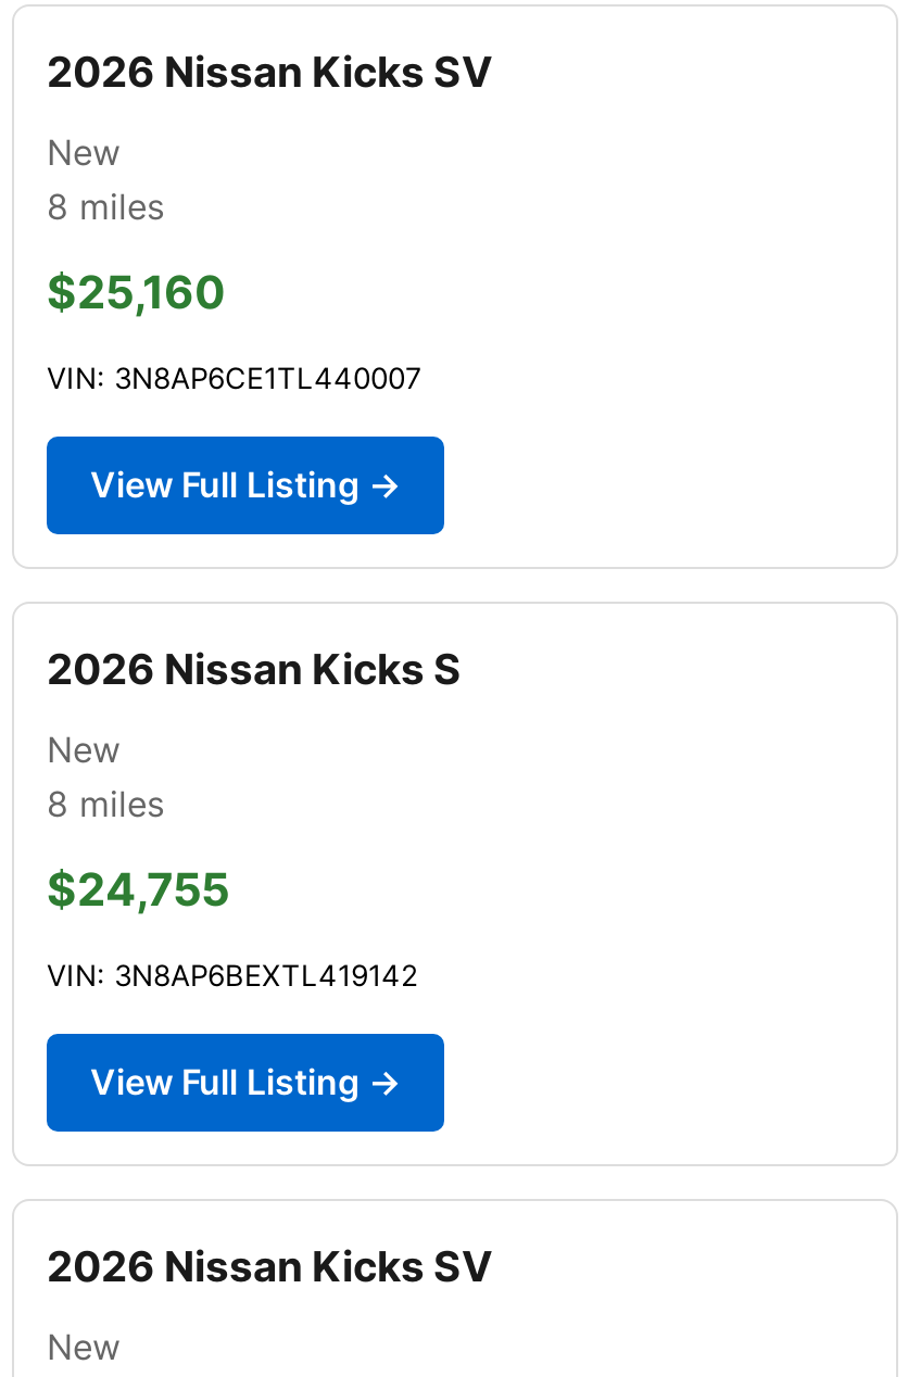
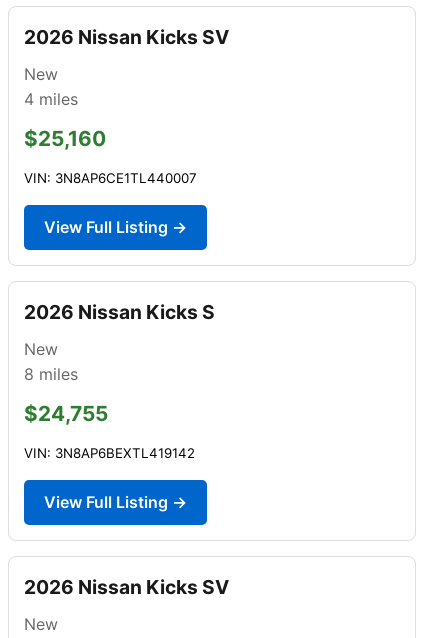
[47,184,164,228] 8 miles -> [24,89,78,109] 4 miles

